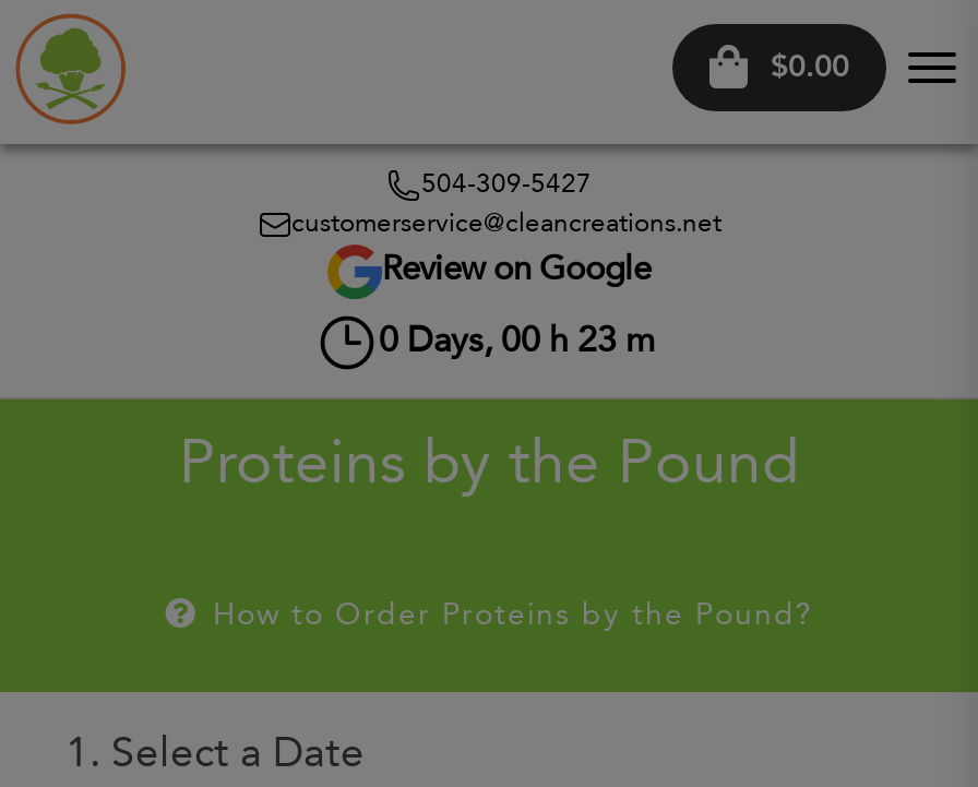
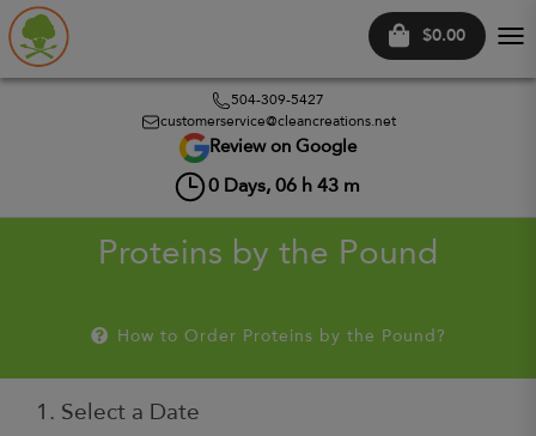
[379,325,665,360] 0 Days, 00 h 23 m -> [208,177,364,196] 0 Days, 06 h 43 m

